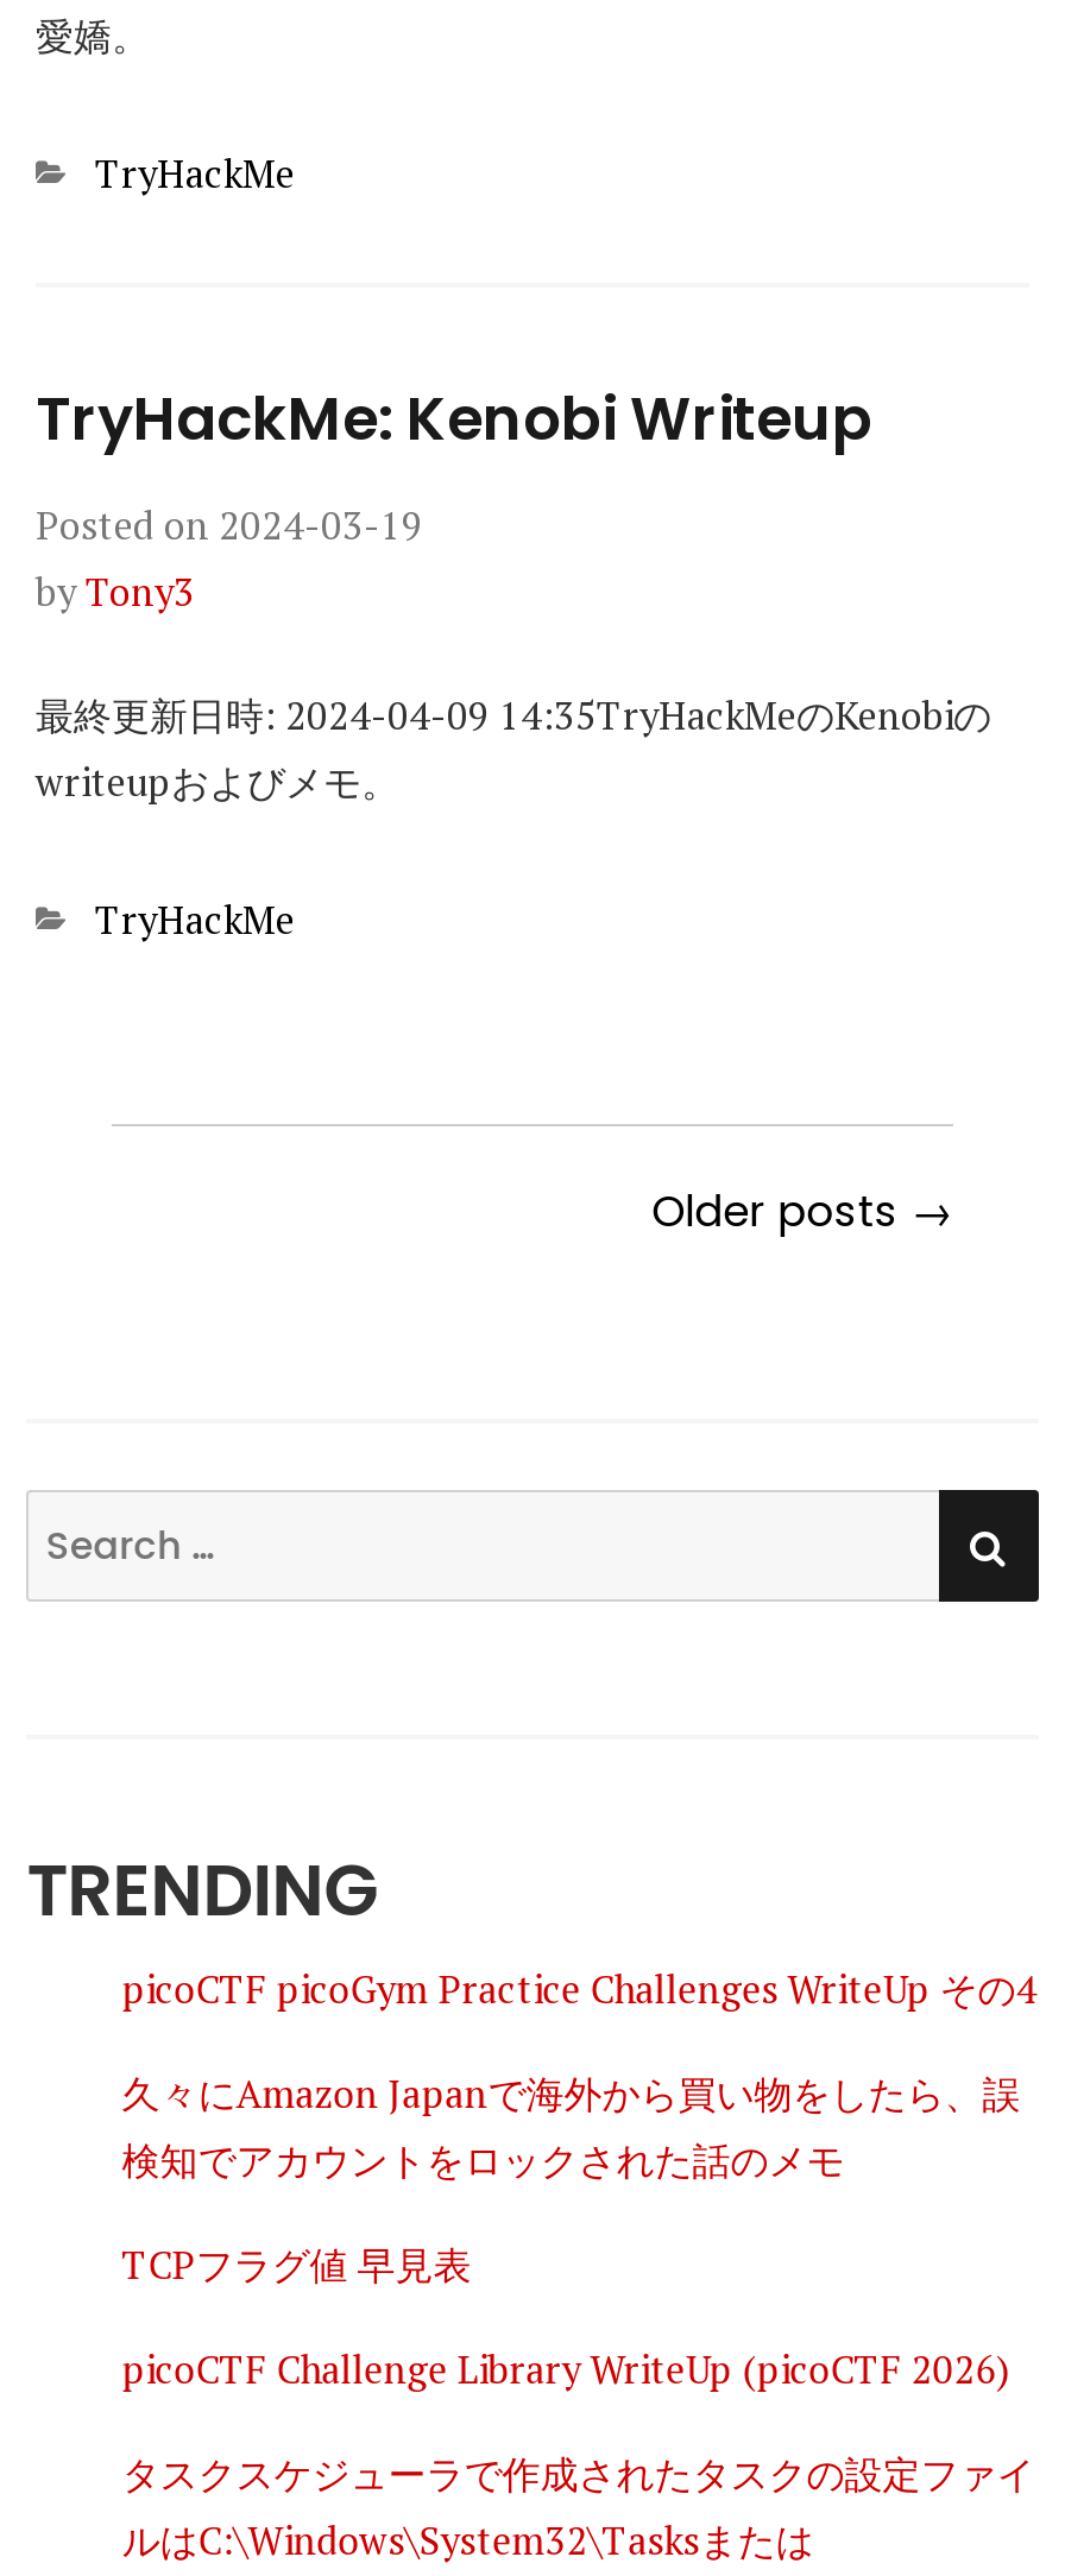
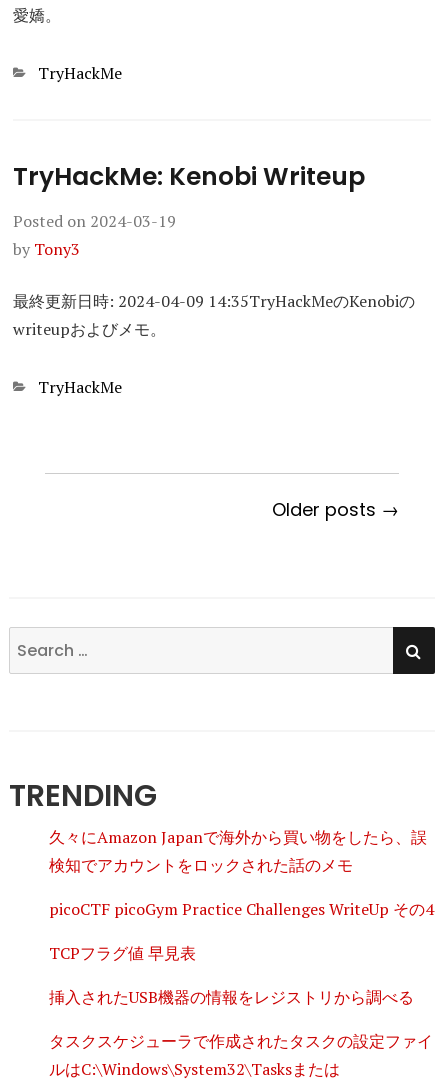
moved [122,1963,1037,2015] -> [49,898,434,920]: picoCTF picoGym Practice Challenges WriteUp その4
moved [122,2067,1020,2186] -> [49,826,427,876]: 久々にAmazon Japanで海外から買い物をしたら、誤 | 検知でアカウントをロックされた話のメモ
[122,2343,1008,2395] picoCTF Challenge Library WriteUp (picoCTF 2026) -> [49,986,414,1008] 挿入されたUSB機器の情報をレジストリから調べる

